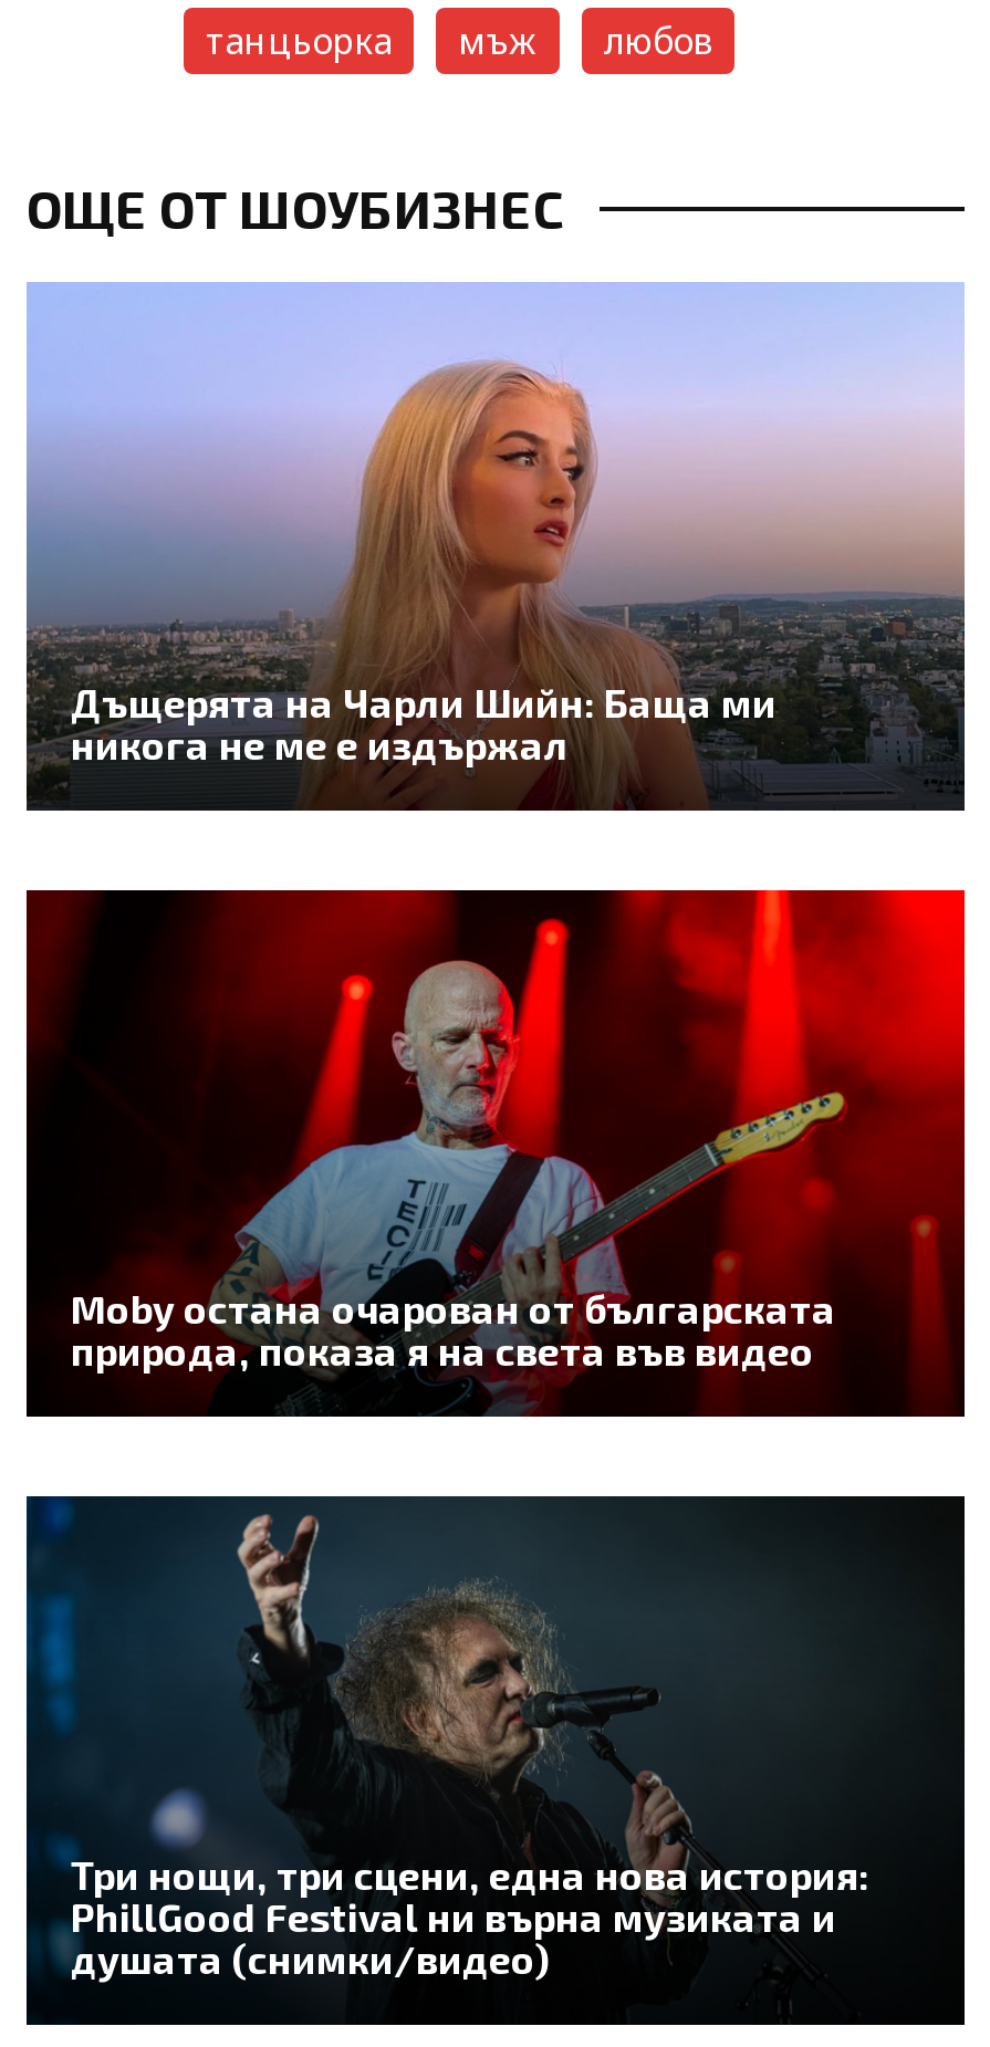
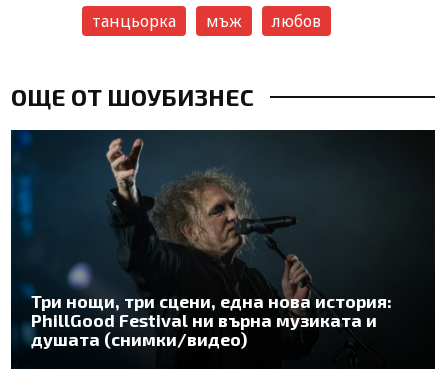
[24,282,965,811] [image] | Дъщерята на Чарли Шийн: Баща ми | никога не ме е издържал -> none
[24,888,967,1419] [image] | Moby остана очарован от българската | природа, показа я на света във видео -> none

